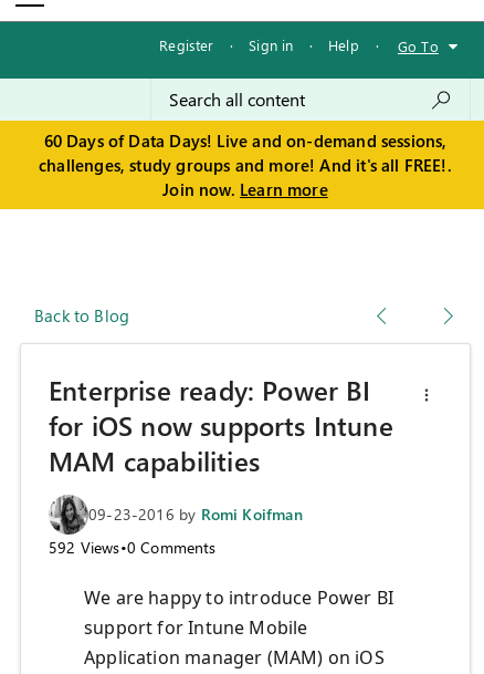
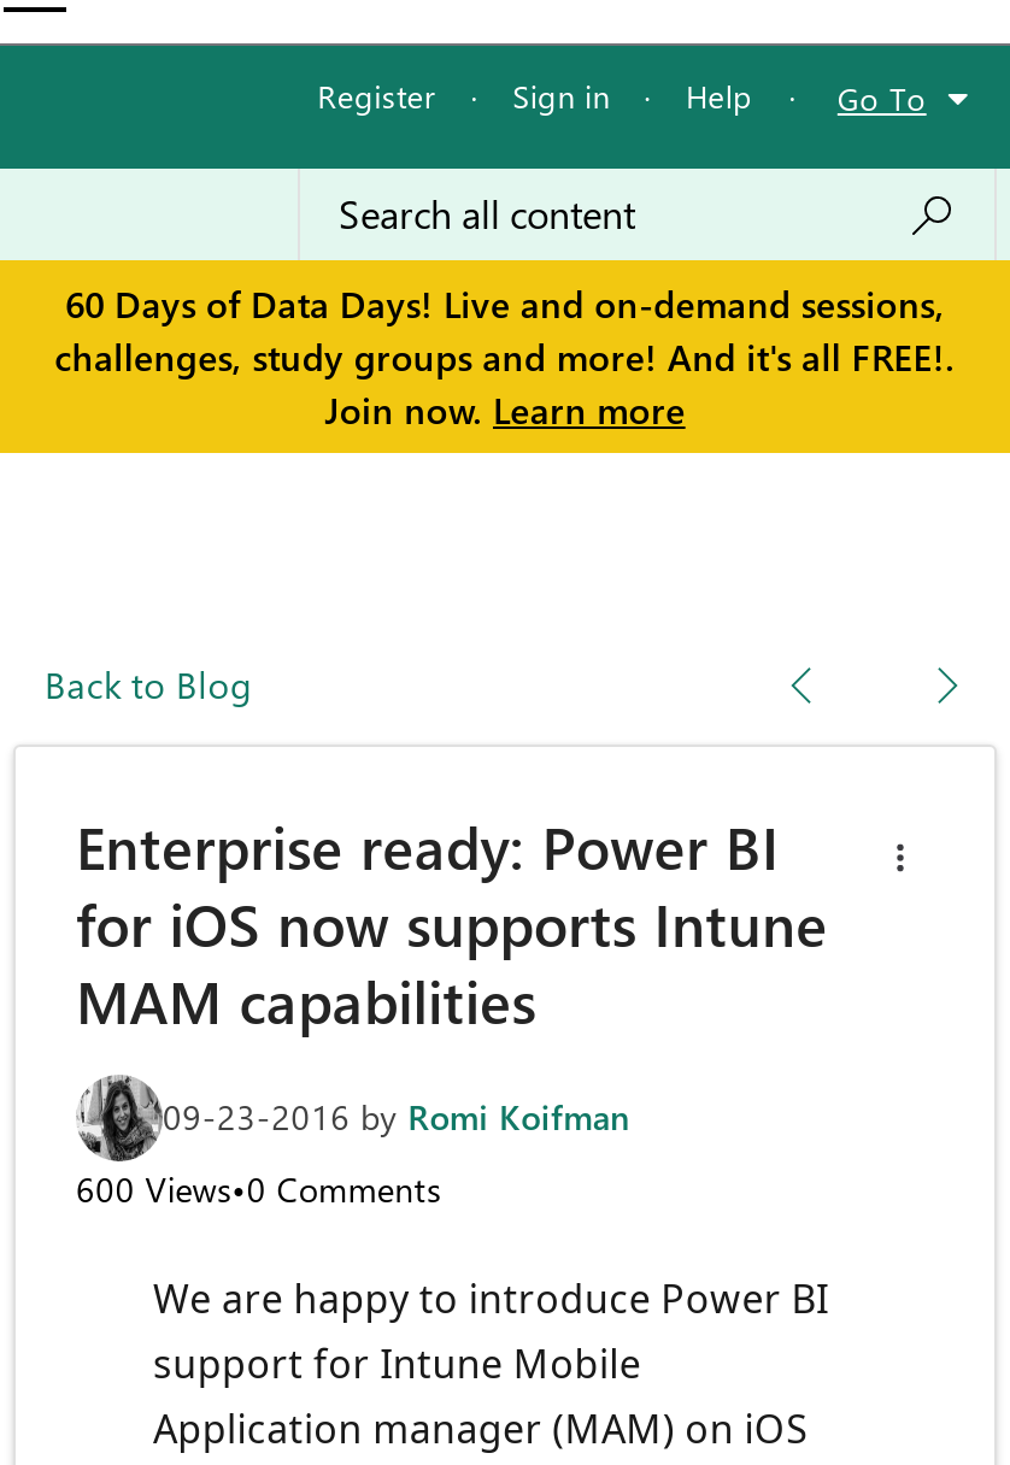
[49,537,216,558] 592 Views•0 Comments -> [76,1167,441,1213] 600 Views•0 Comments

